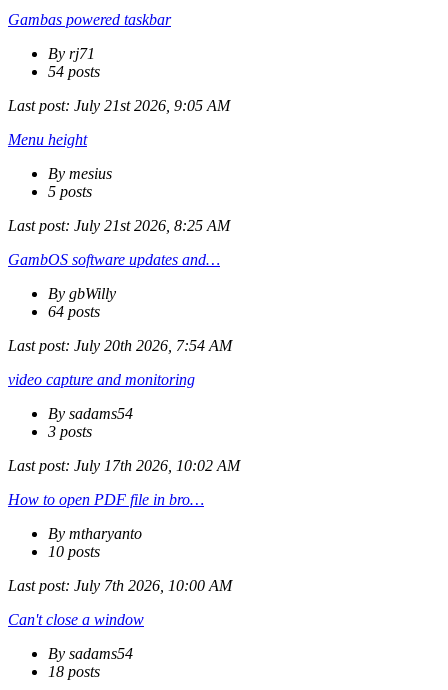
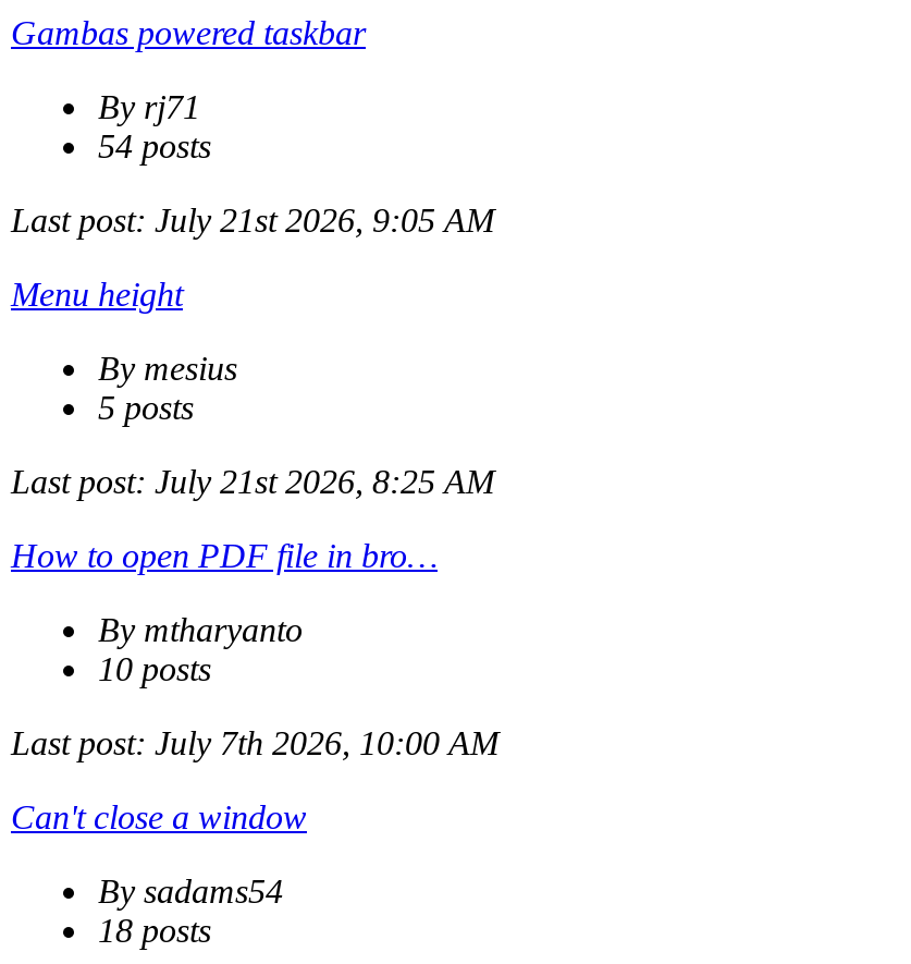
[8,251,240,474] GambOS software updates and… | By gbWilly | 64 posts | Last post: July 20th 2026, 7:54 AM | video capture and monitoring | By sadams54 | 3 posts | Last post: July 17th 2026, 10:02 AM -> none

